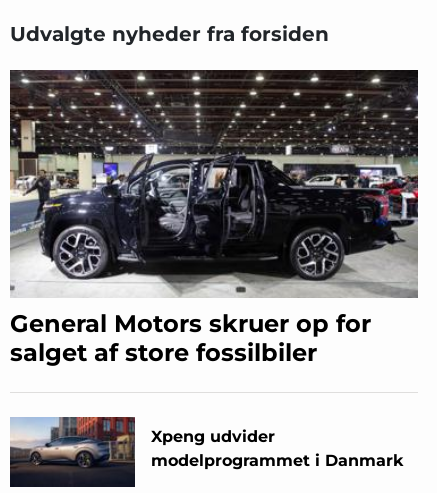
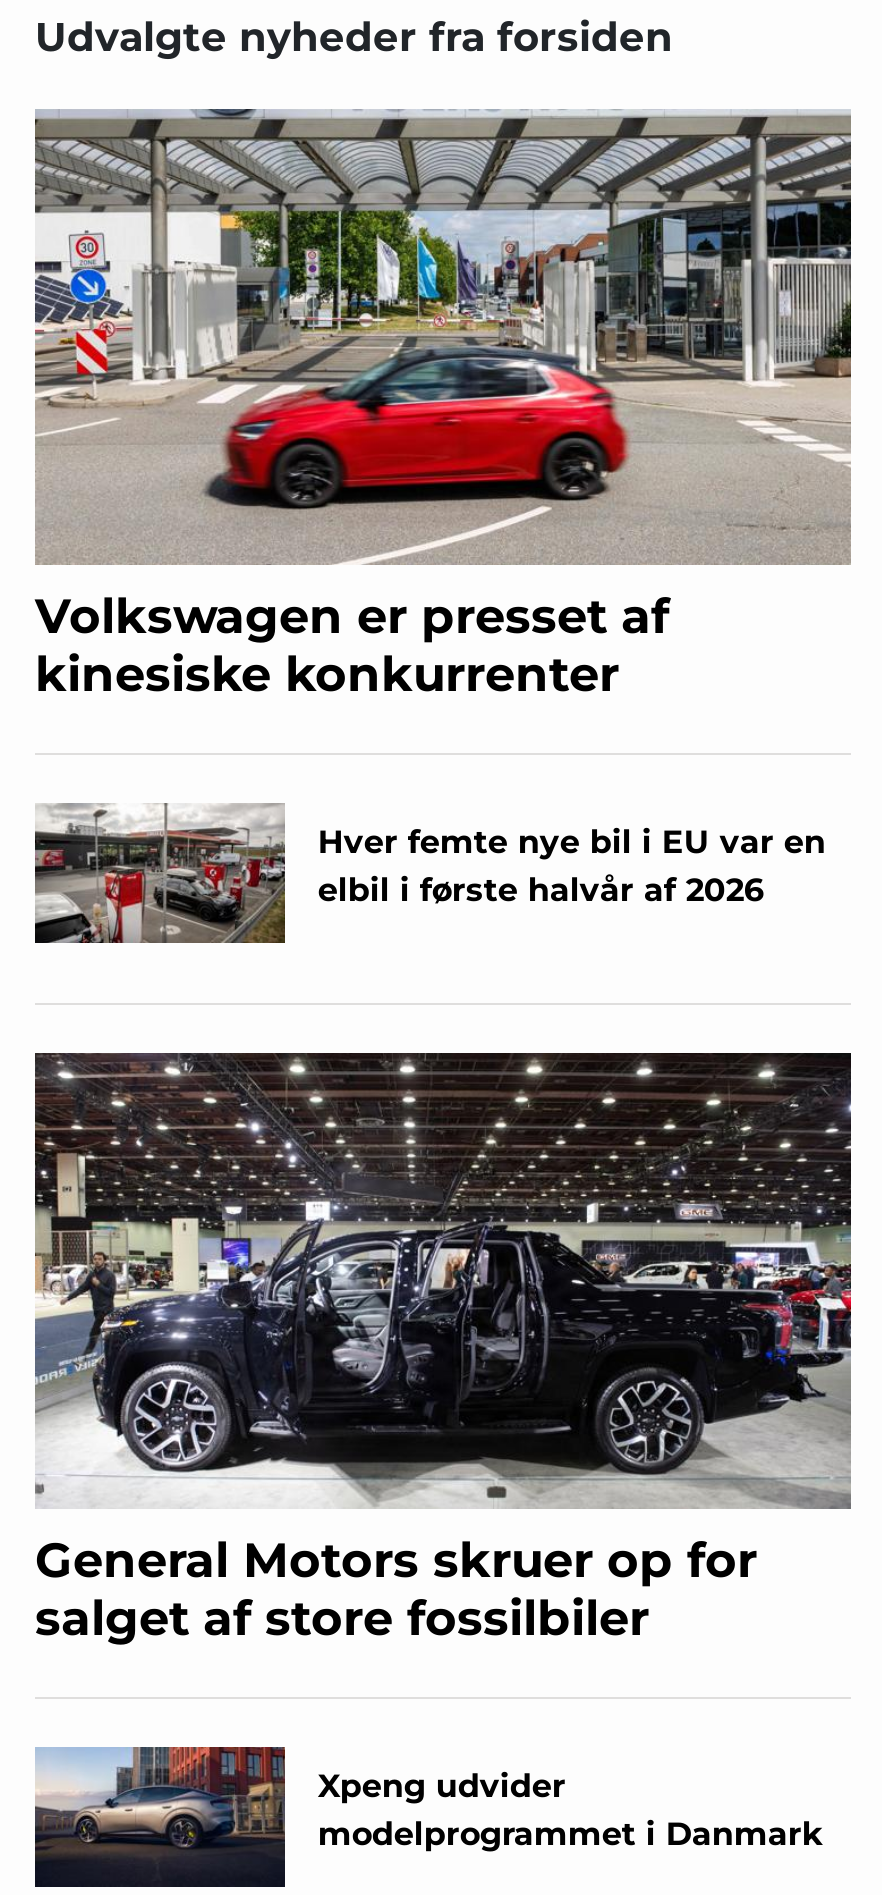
none -> [33,109,853,909] [image] | Volkswagen er presset af | kinesiske konkurrenter | Hver femte nye bil i EU var en | elbil i første halvår af 2026
none -> [33,803,285,945] [image]

